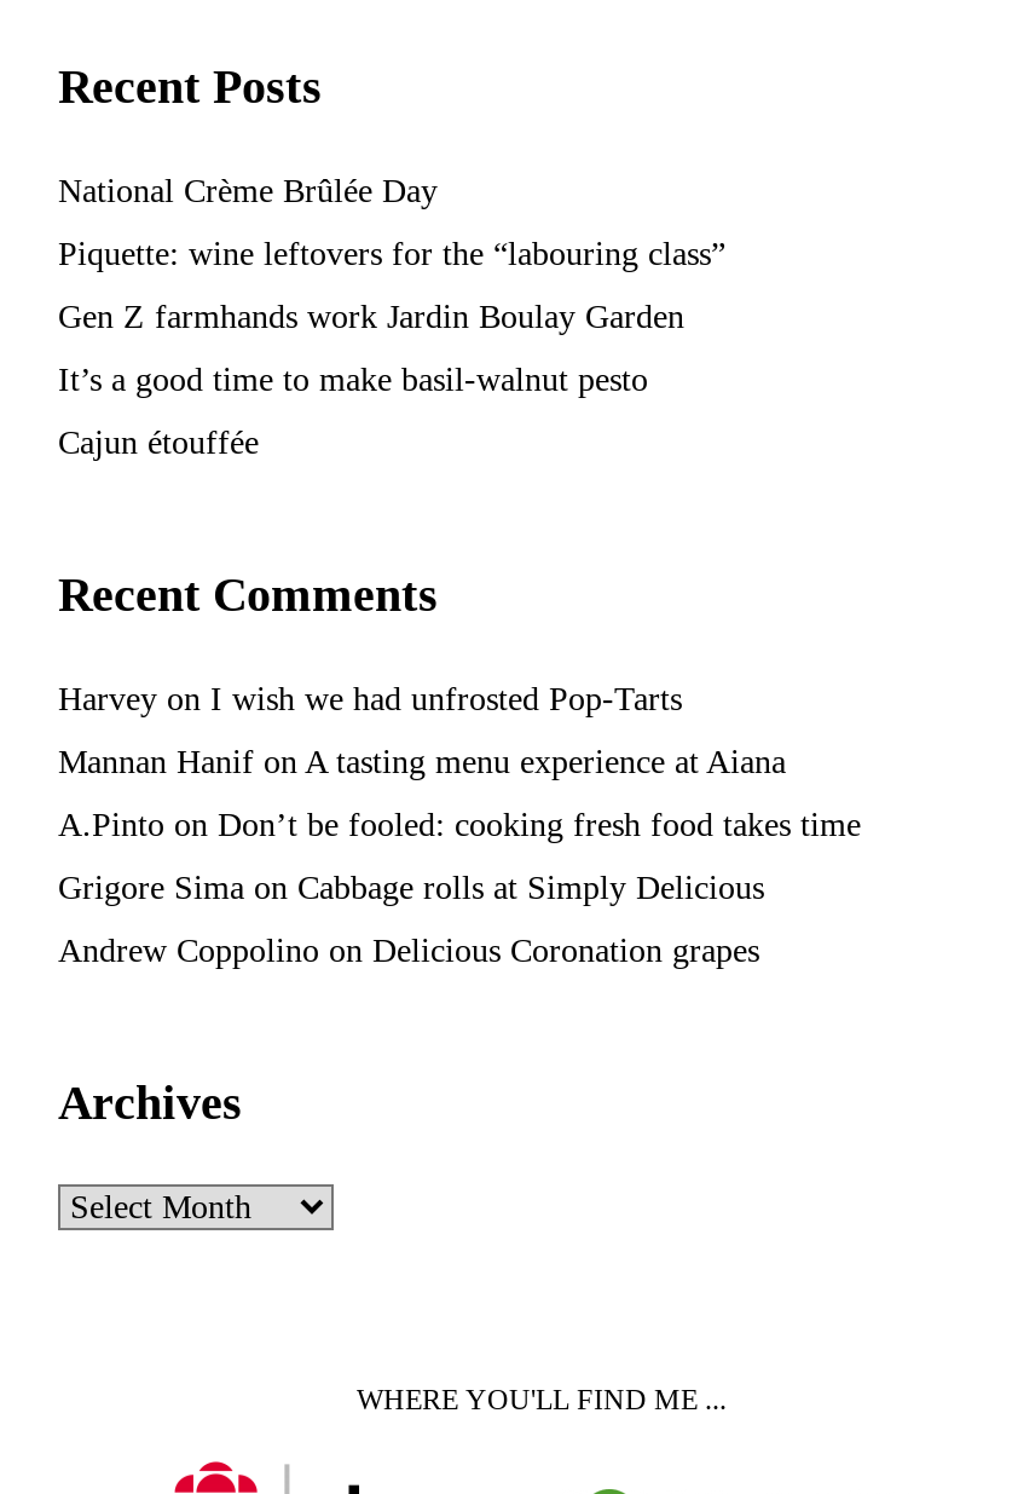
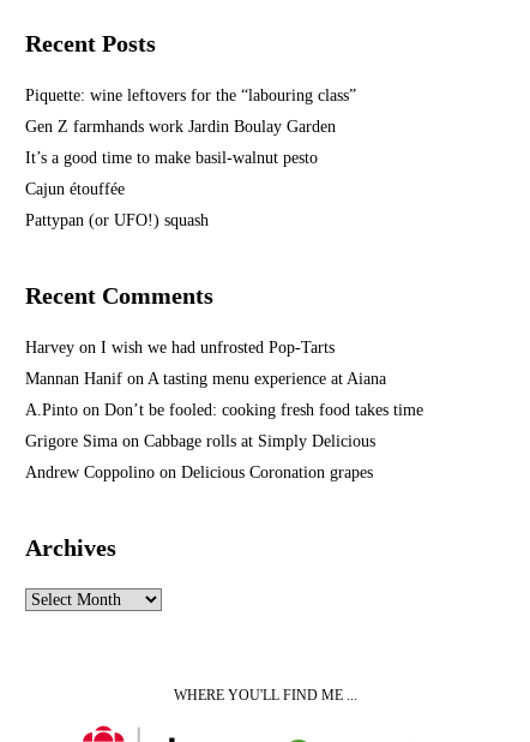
[58,172,438,208] National Crème Brûlée Day -> none
moved [58,235,725,460] -> [25,86,356,198]: Piquette: wine leftovers for the “labouring class” | Gen Z farmhands work Jardin Boulay Garden | It’s a good time to make basil-walnut pesto | Cajun étouffée
none -> [25,211,209,229] Pattypan (or UFO!) squash

